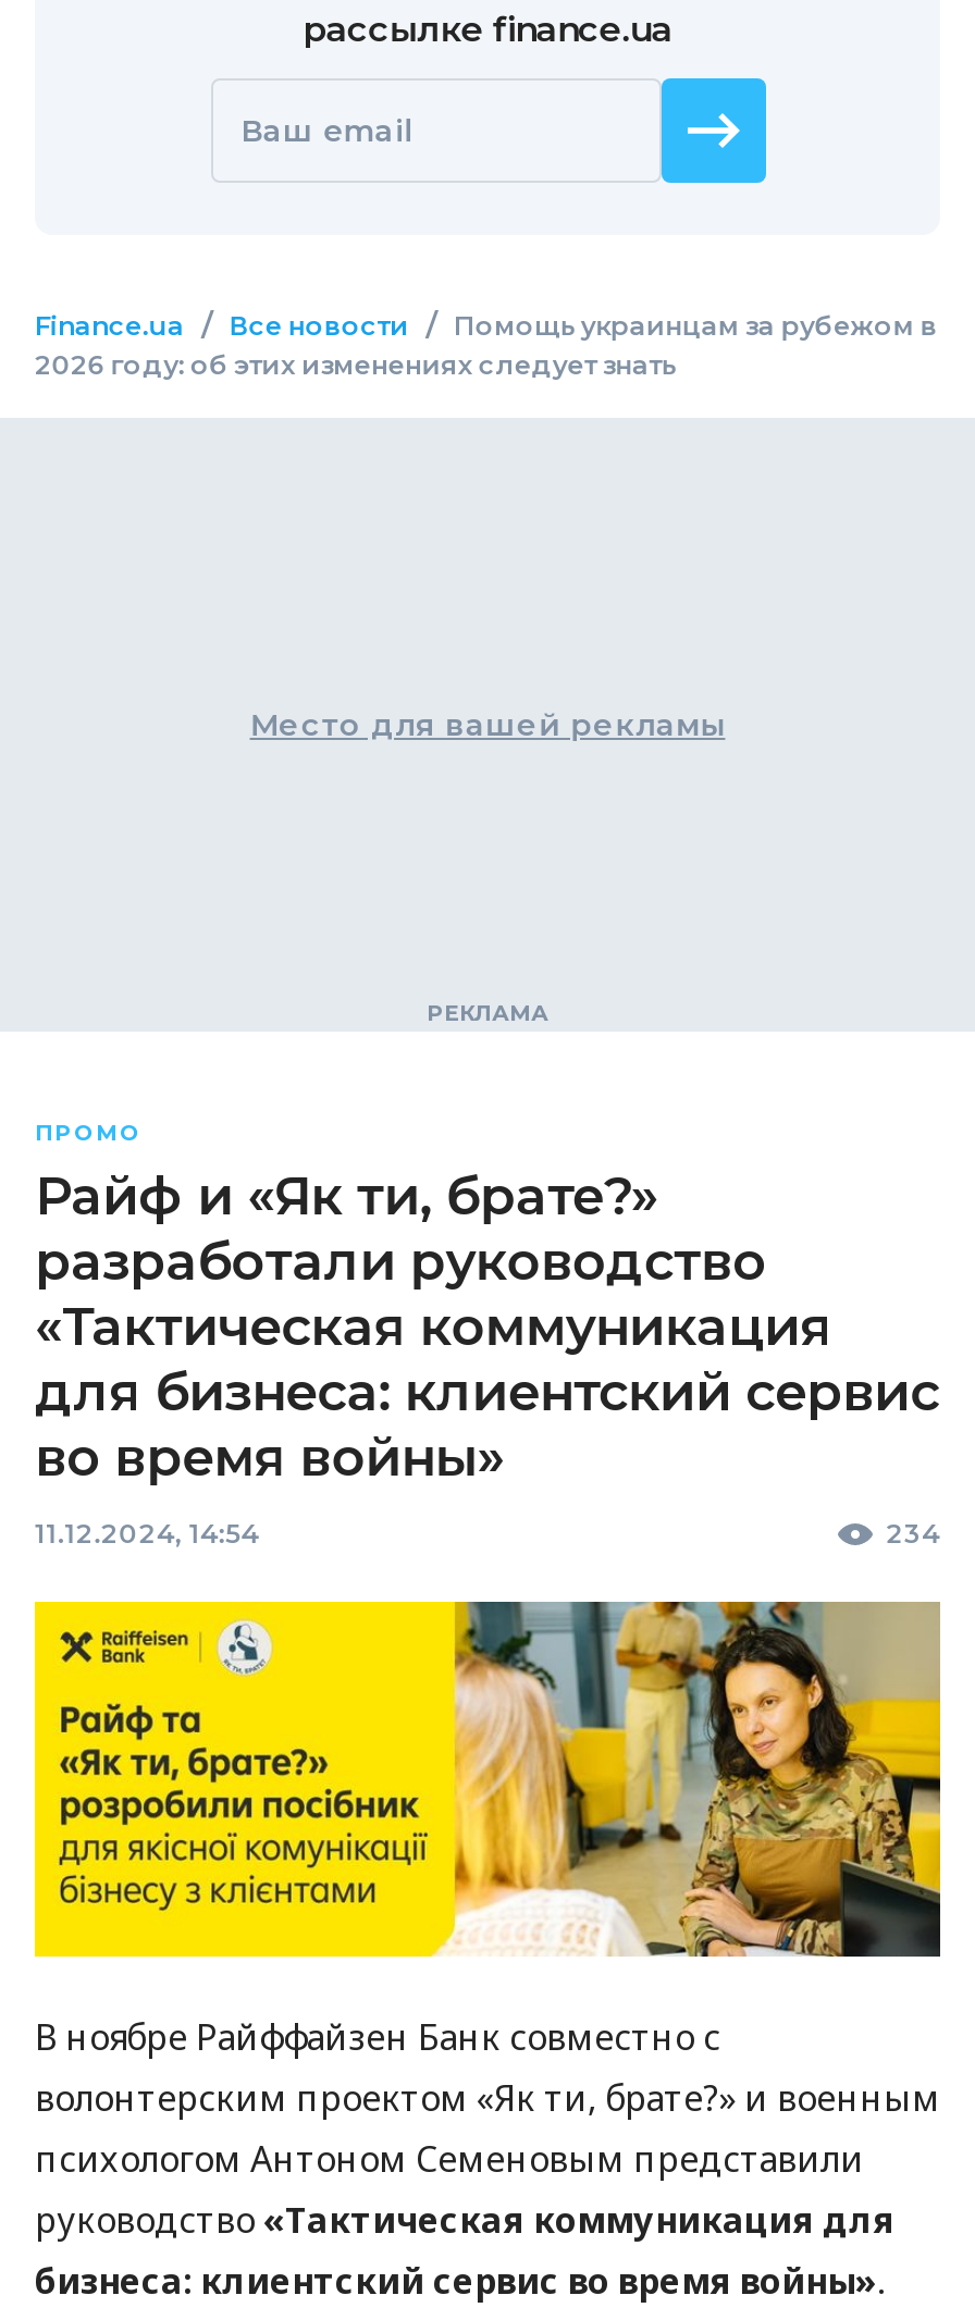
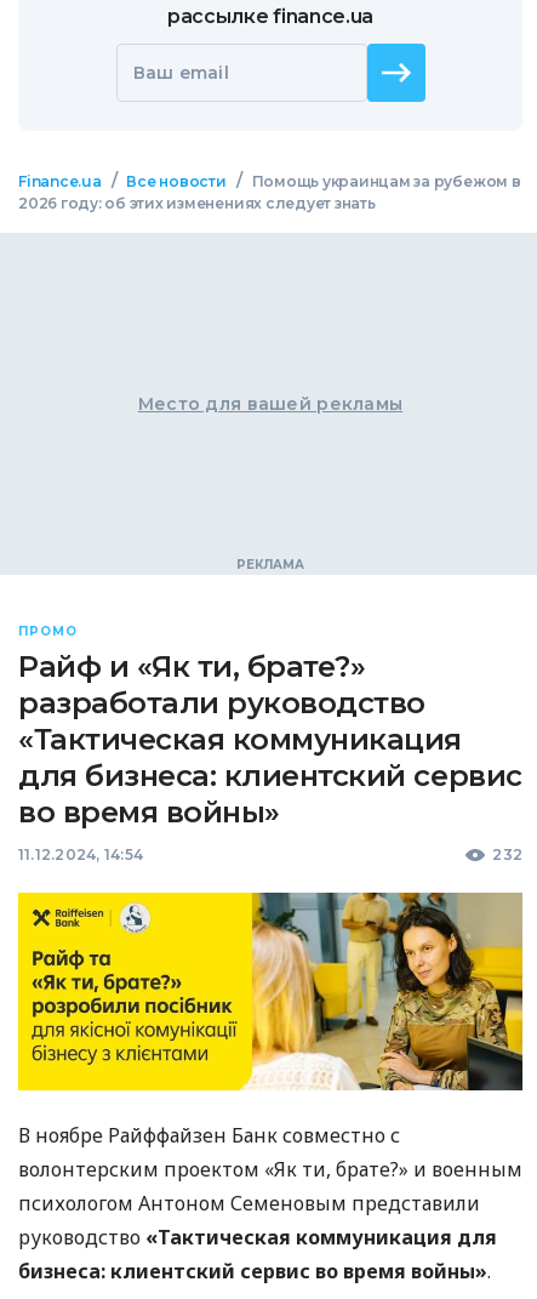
[886,1518,940,1550] 234 -> [493,846,522,864] 232

